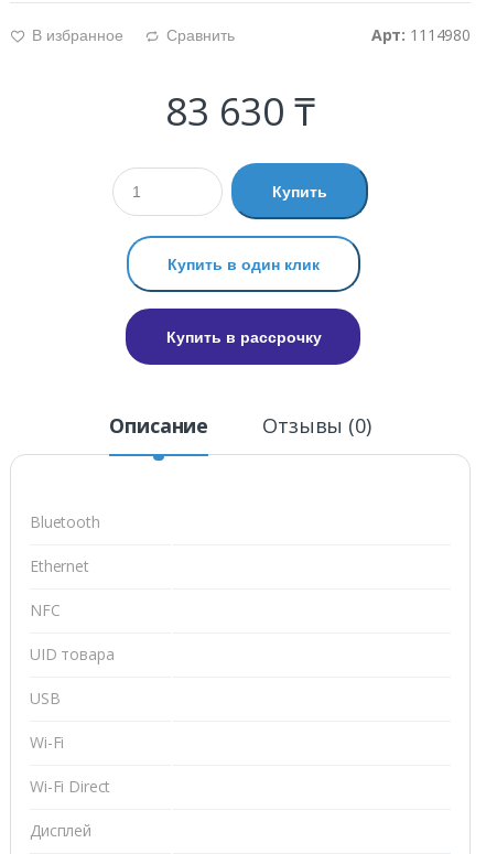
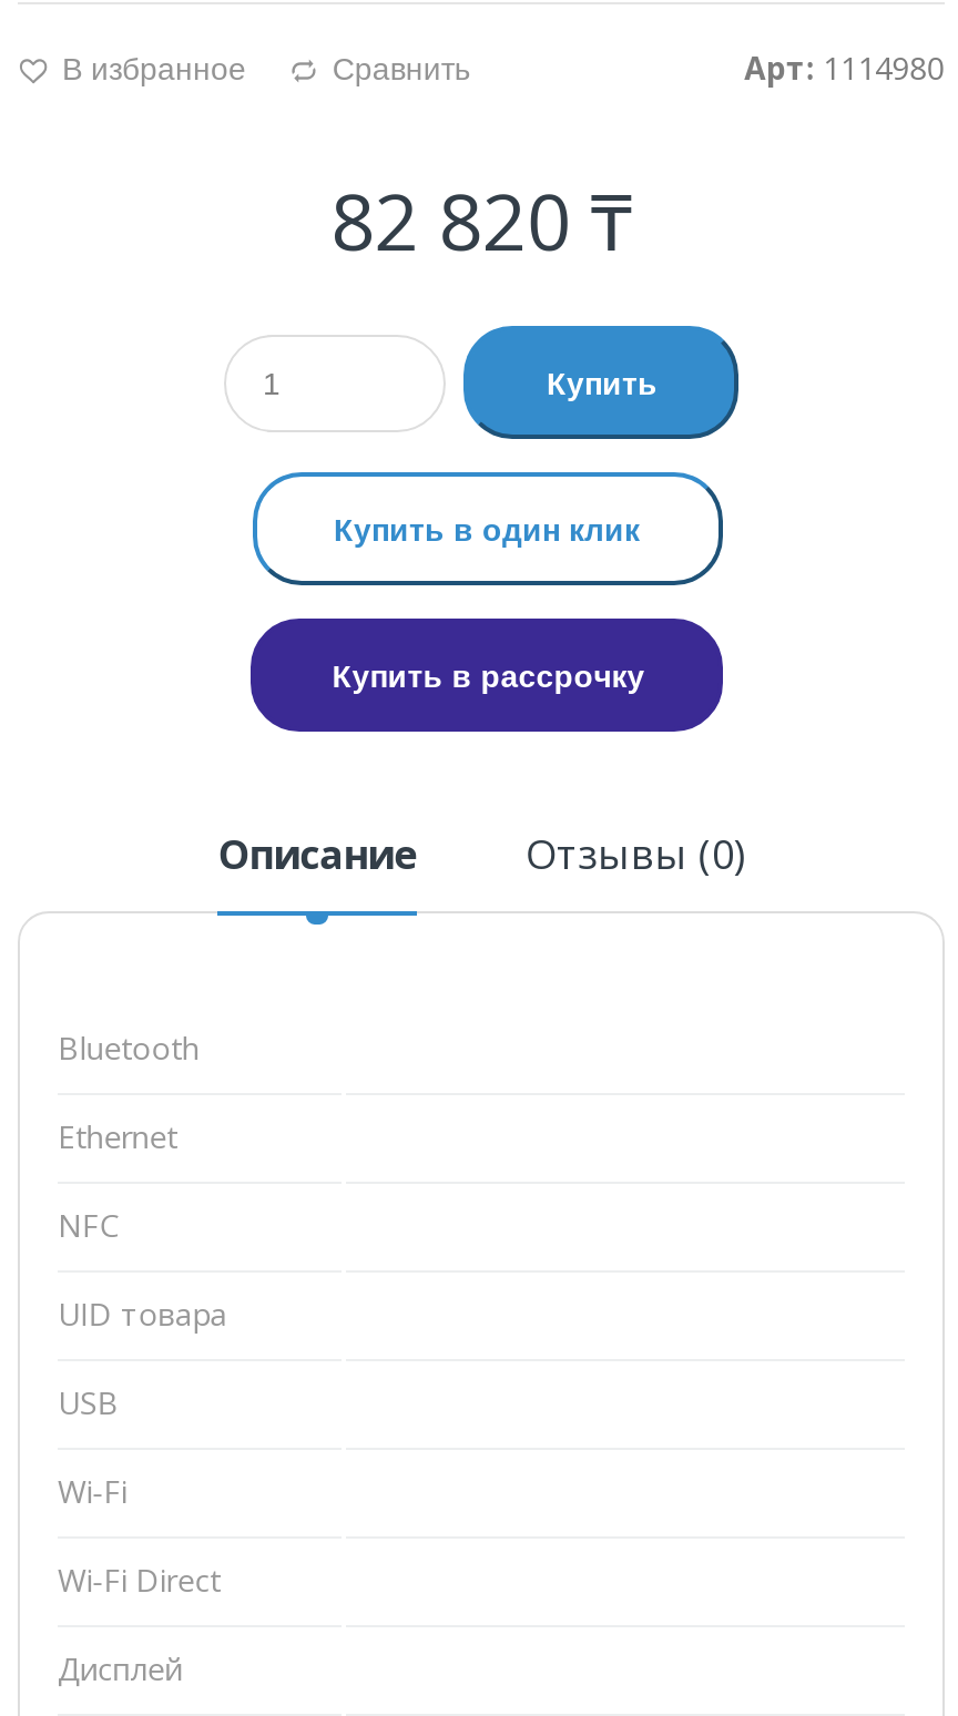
[165,85,315,137] 83 630 ₸ -> [330,170,632,274] 82 820 ₸

